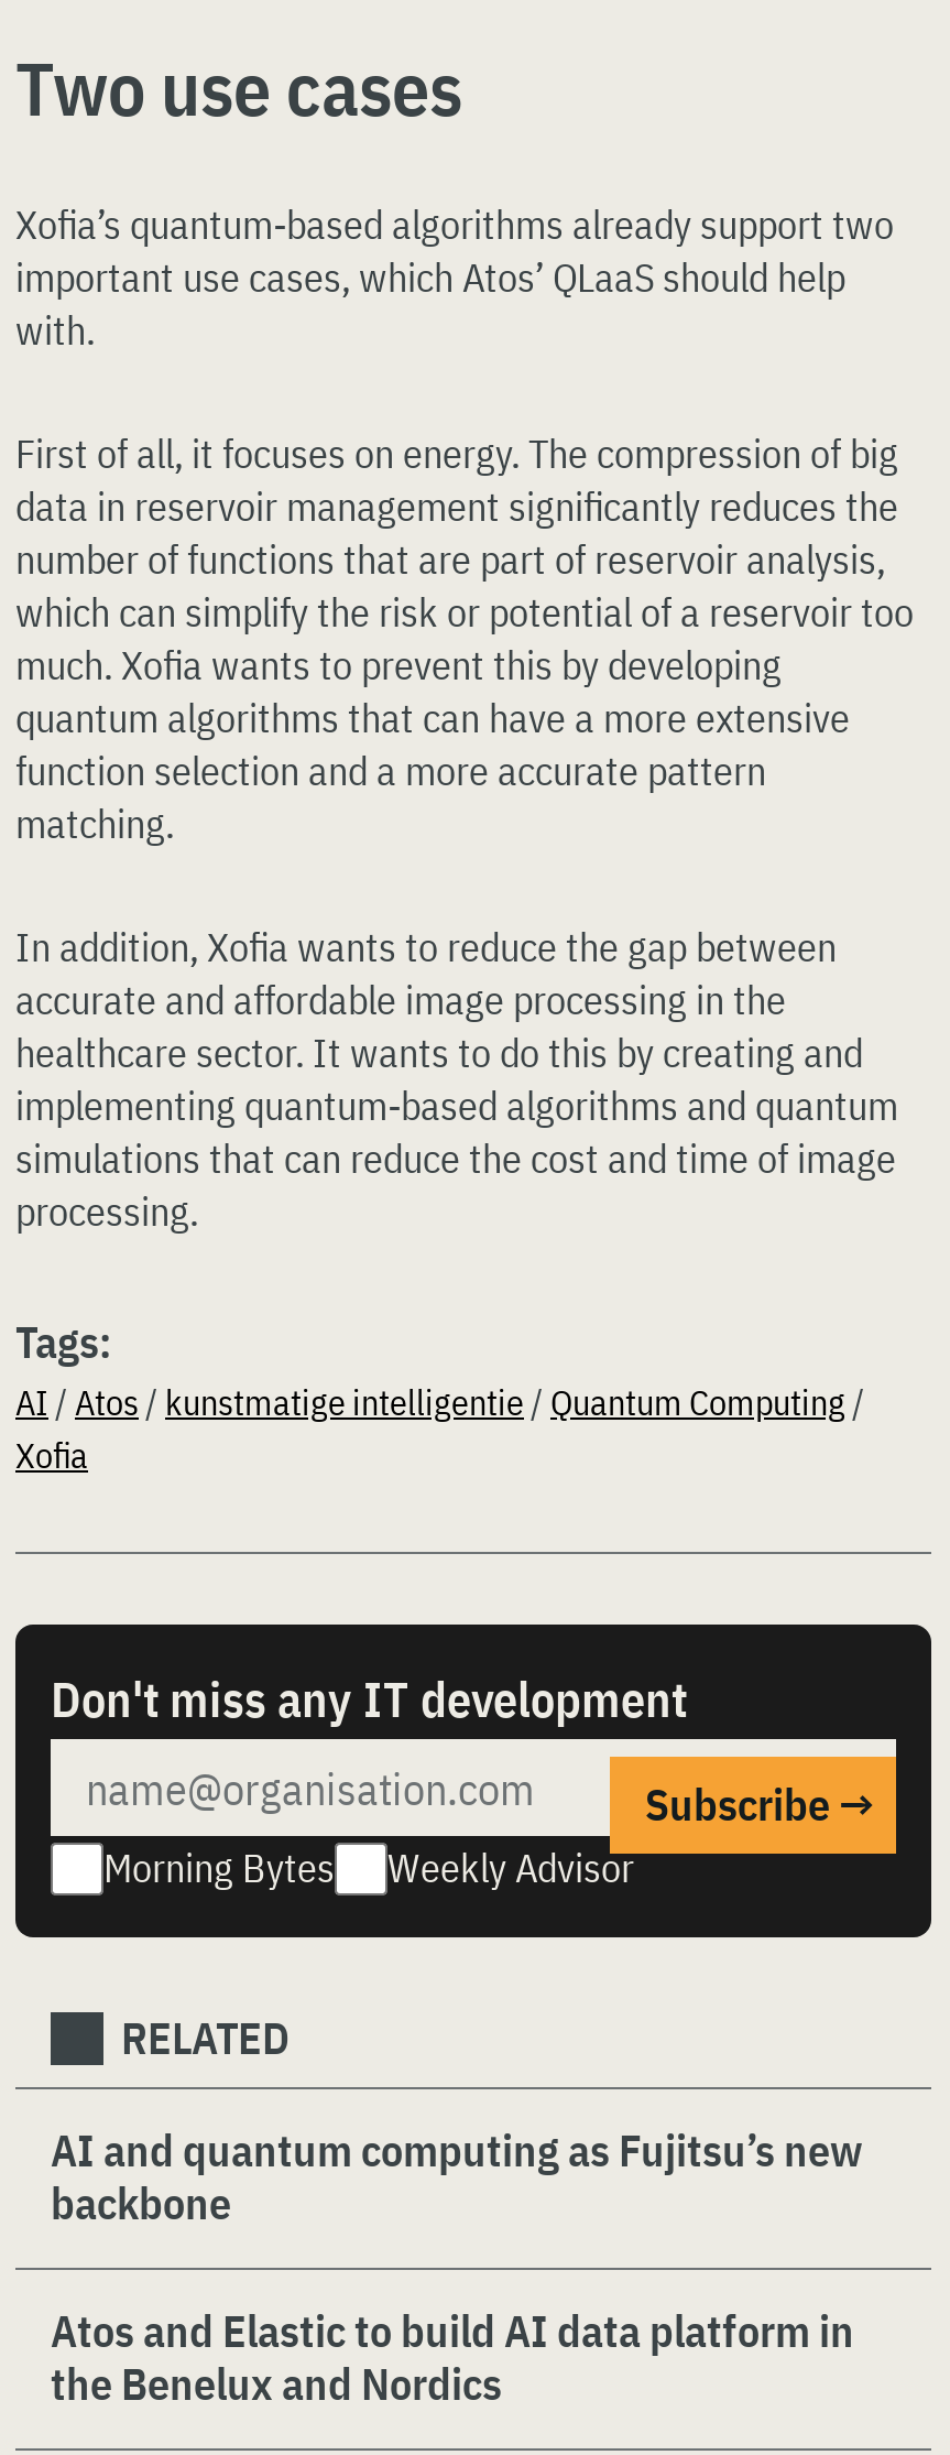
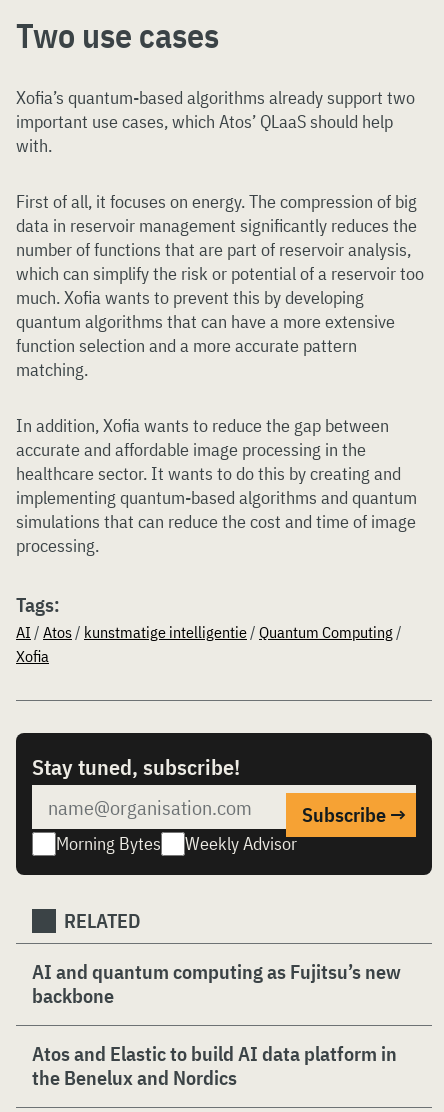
[51,1666,687,1730] Don't miss any IT development -> [32,752,240,781] Stay tuned, subscribe!

